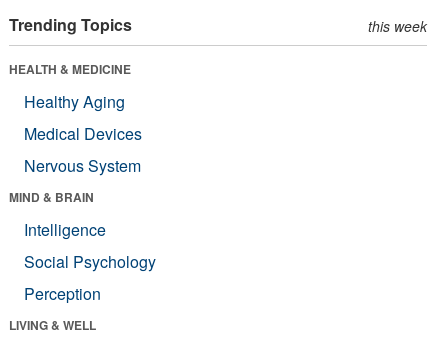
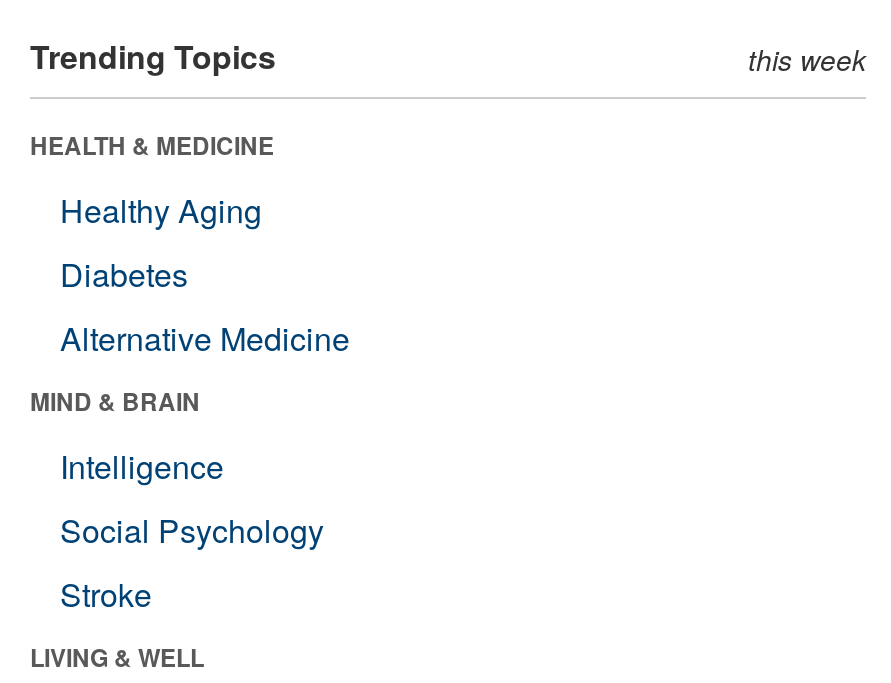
[24,122,142,177] Medical Devices | Nervous System -> [60,251,350,361] Diabetes | Alternative Medicine
[24,282,101,305] Perception -> [60,571,152,617] Stroke

